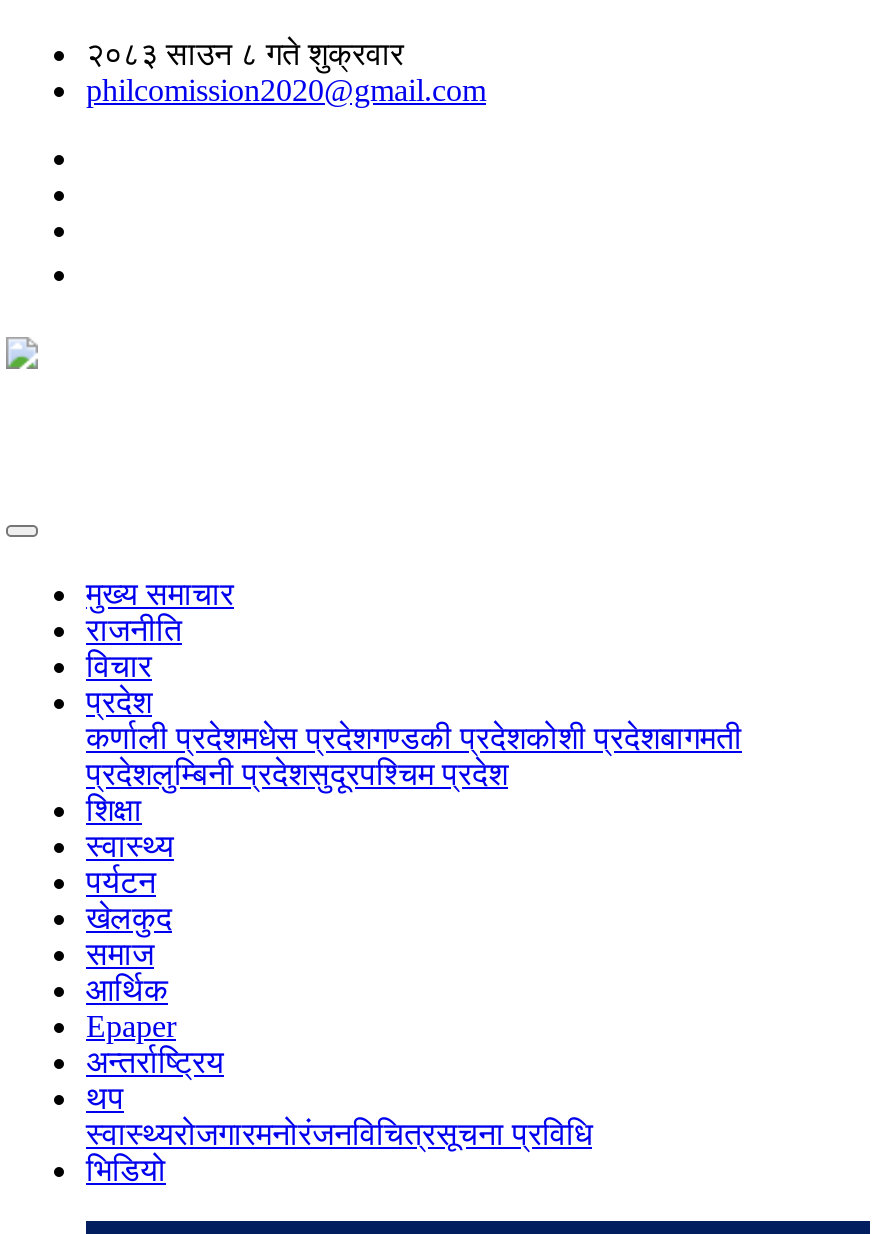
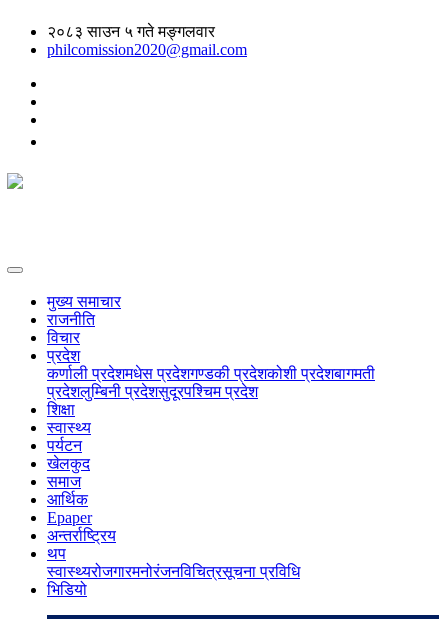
[86,37,404,71] २०८३ साउन ८ गते शुक्रवार -> [47,23,215,40] २०८३ साउन ५ गते मङ्गलवार

